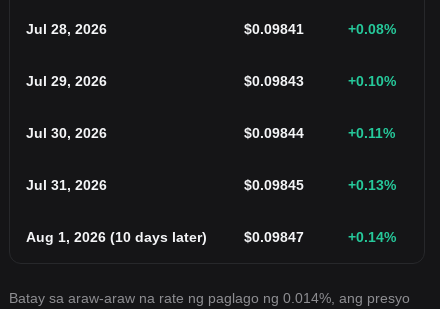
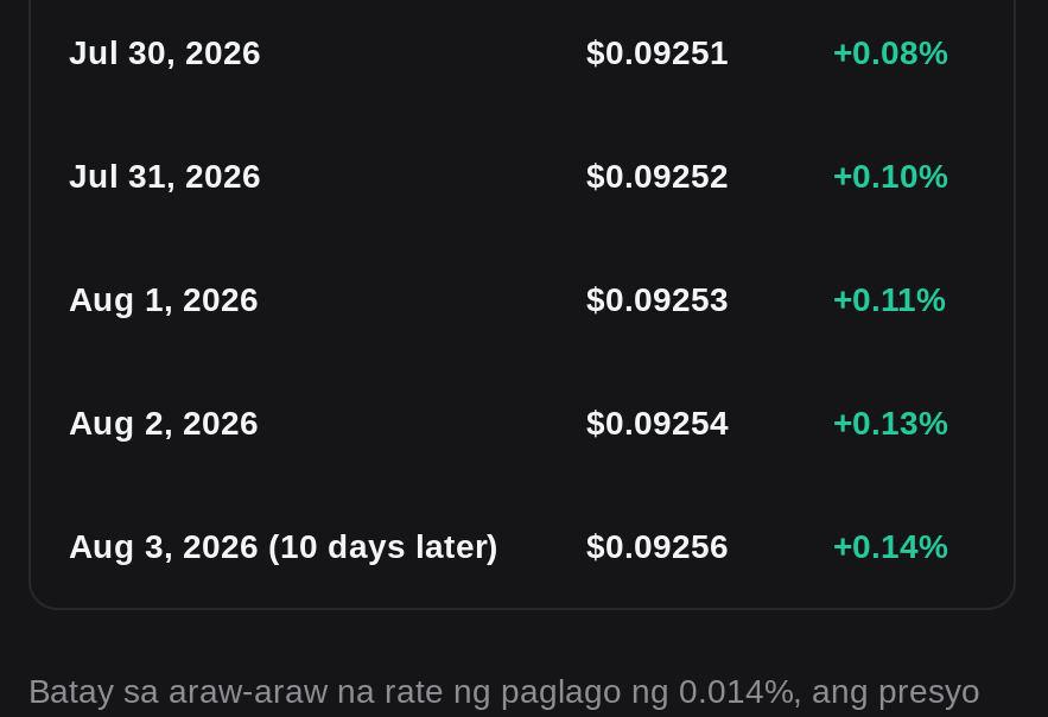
[26,21,107,37] Jul 28, 2026 -> [69,33,261,71] Jul 30, 2026
[244,21,304,37] $0.09841 -> [586,33,729,71] $0.09251
[26,73,107,89] Jul 29, 2026 -> [69,157,261,195] Jul 31, 2026
[244,73,304,89] $0.09843 -> [586,157,729,195] $0.09252
[26,125,304,141] Jul 30, 2026 | $0.09844 -> [69,280,729,318] Aug 1, 2026 | $0.09253
[26,177,304,193] Jul 31, 2026 | $0.09845 -> [69,404,729,442] Aug 2, 2026 | $0.09254
[26,229,207,245] Aug 1, 2026 (10 days later) -> [69,527,498,565] Aug 3, 2026 (10 days later)
[244,229,304,245] $0.09847 -> [586,527,729,565] $0.09256

